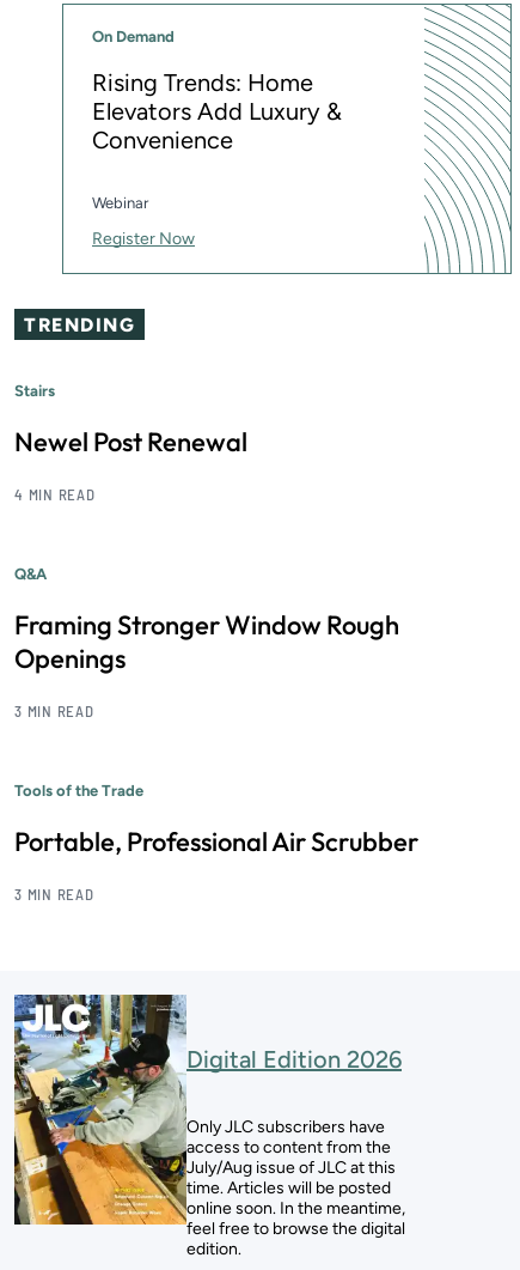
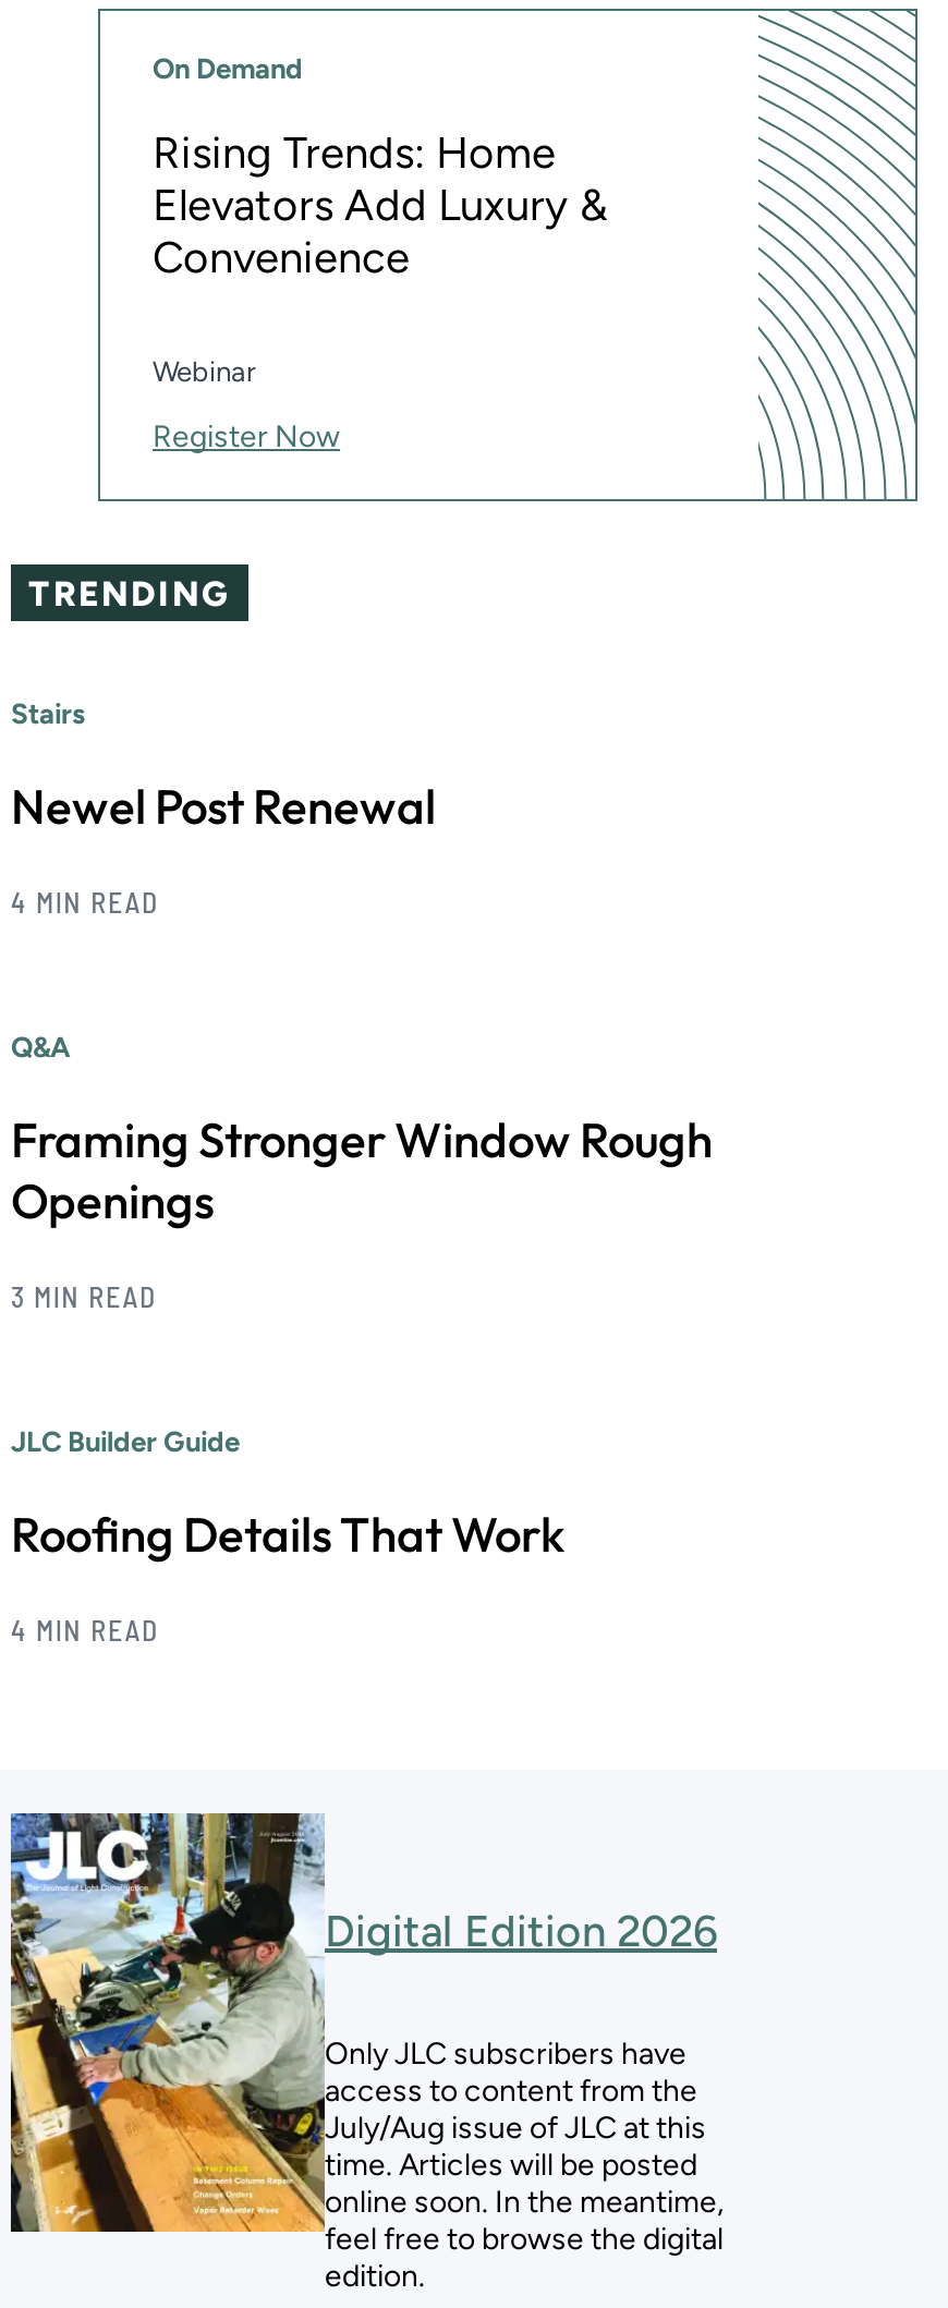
[14,782,143,799] Tools of the Trade -> [11,1425,240,1458] JLC Builder Guide
[14,825,418,858] Portable, Professional Air Scrubber -> [11,1504,564,1565] Roofing Details That Work
[14,884,94,904] 3 MIN READ -> [11,1613,159,1647] 4 MIN READ

